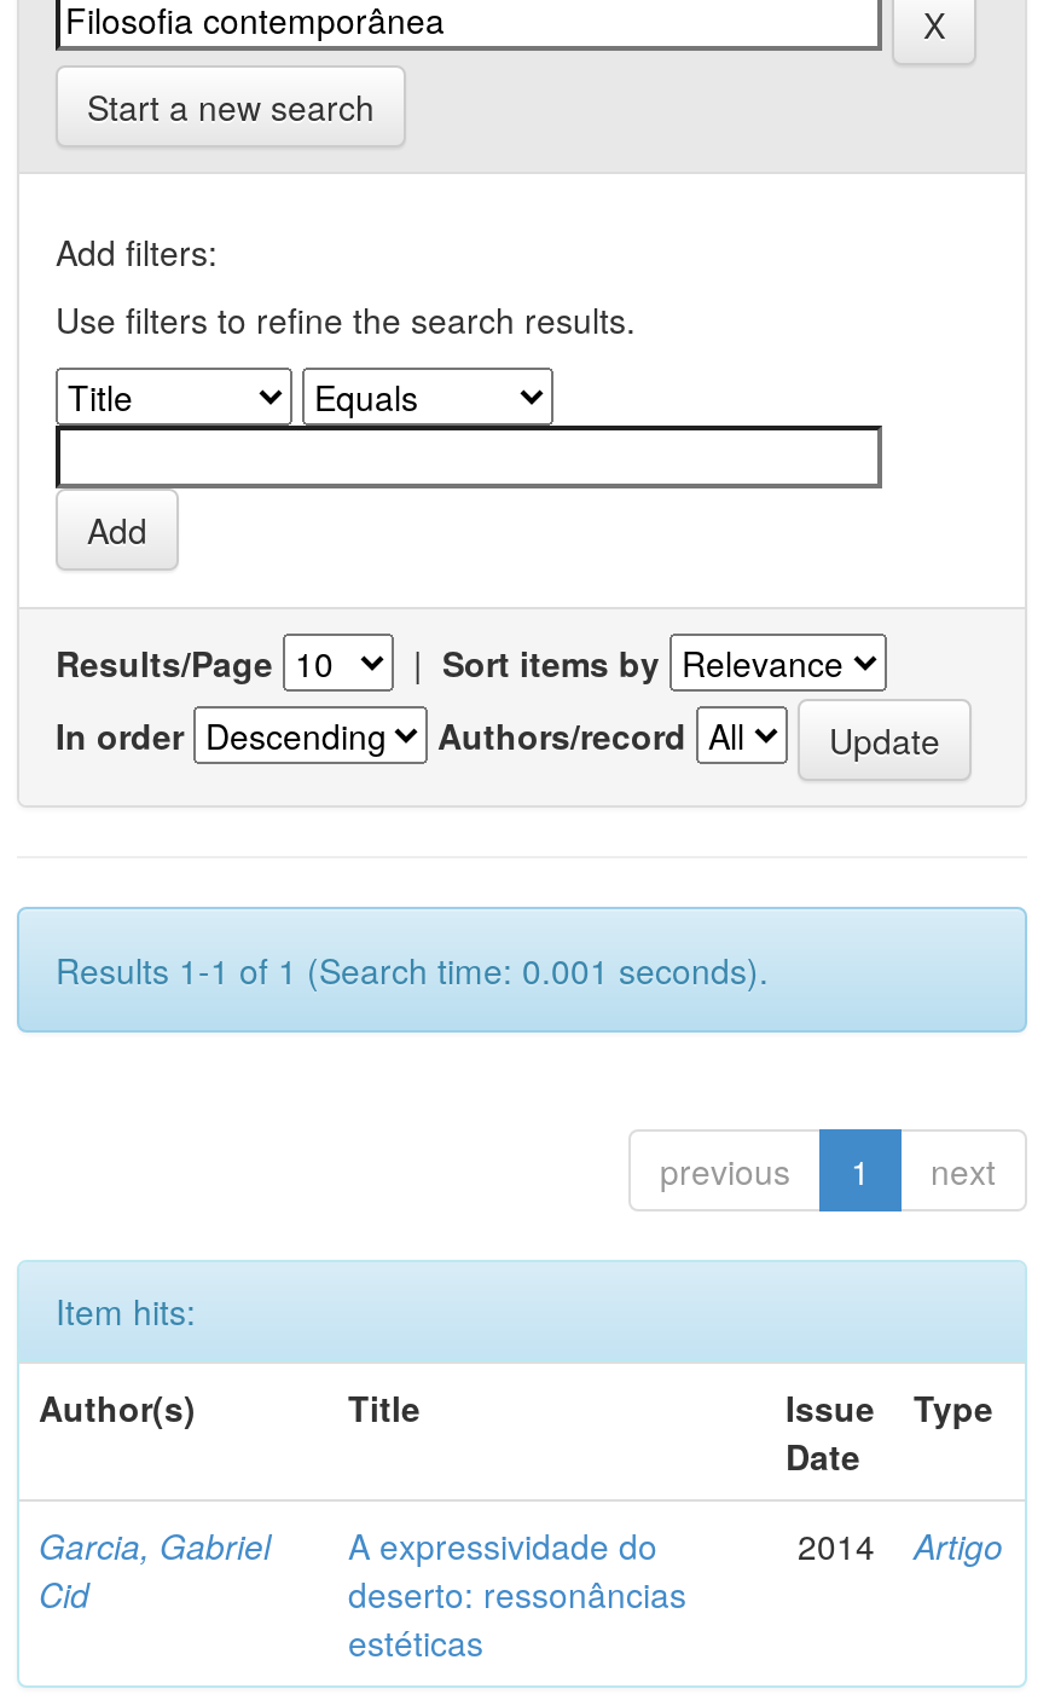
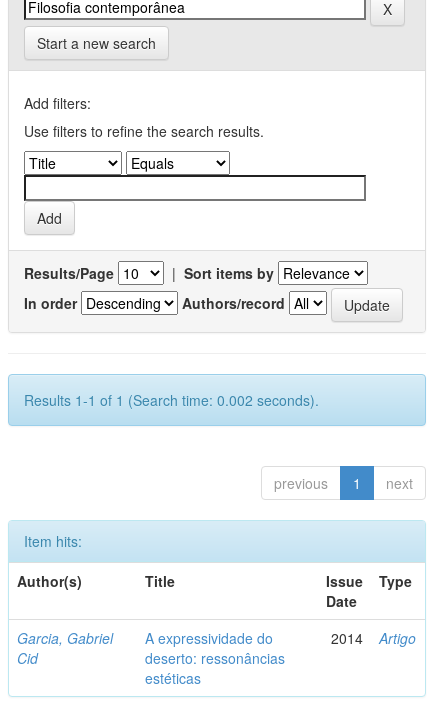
[56,945,769,994] Results 1-1 of 1 (Search time: 0.001 seconds). -> [24,390,319,410] Results 1-1 of 1 (Search time: 0.002 seconds).

